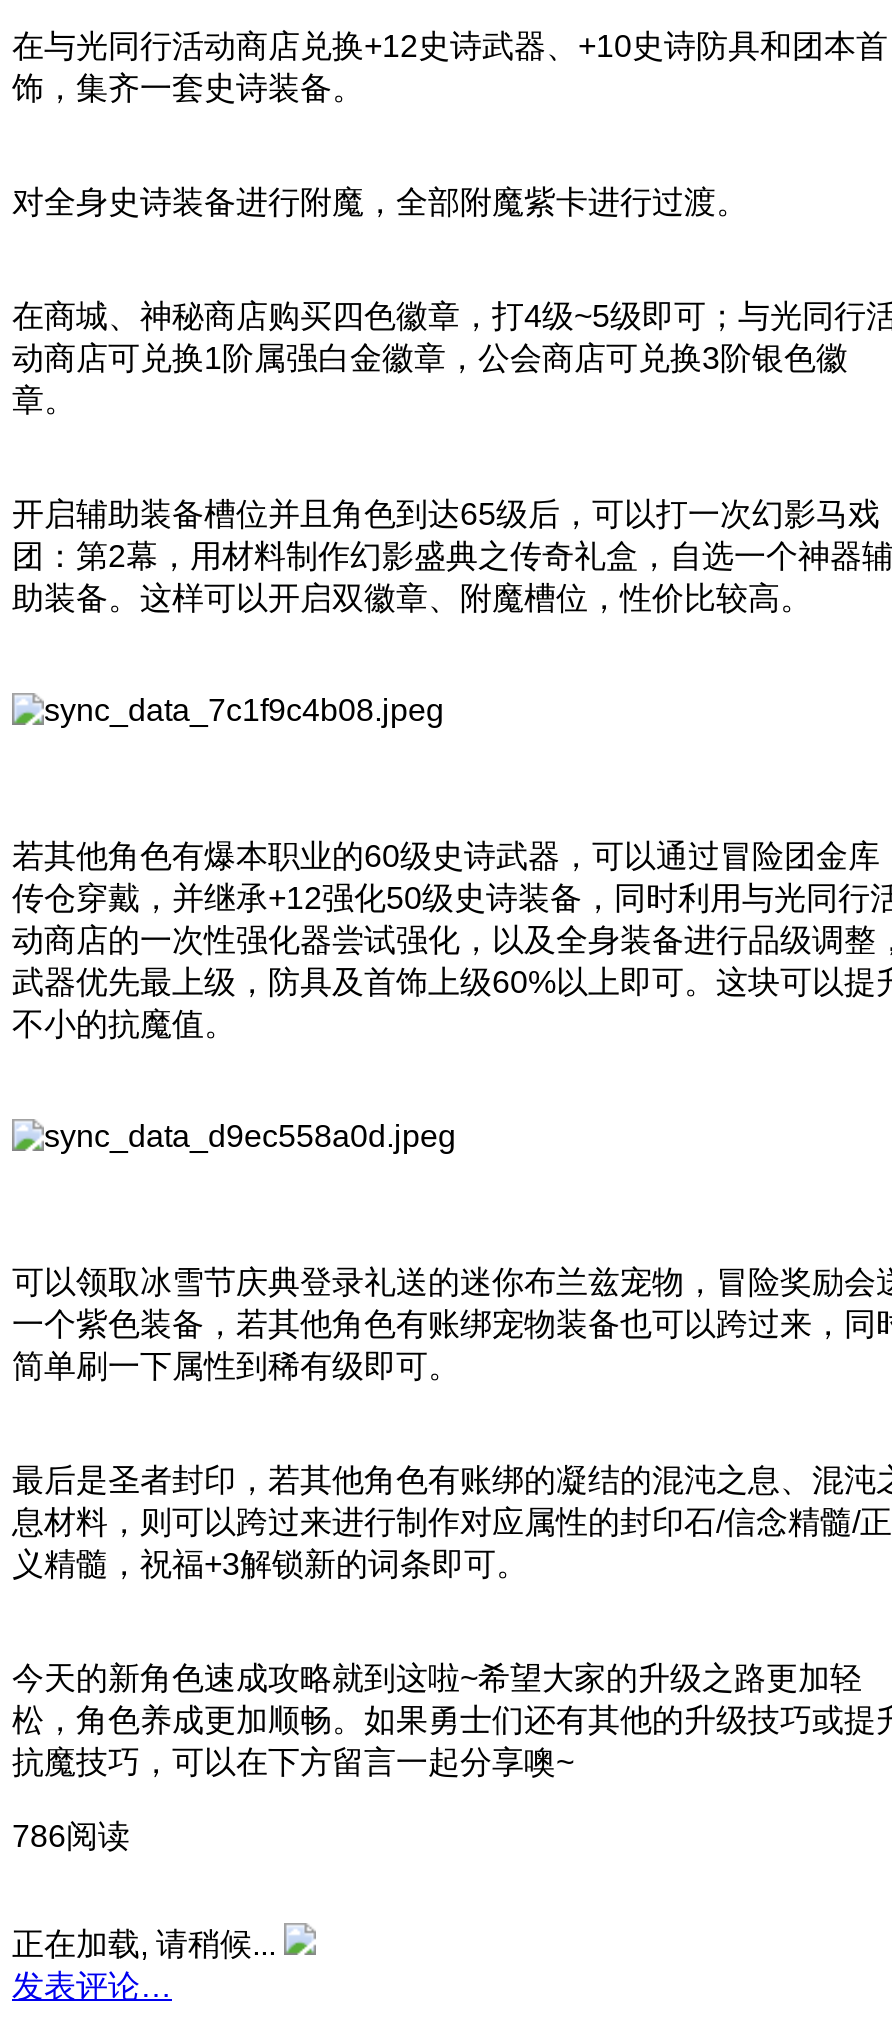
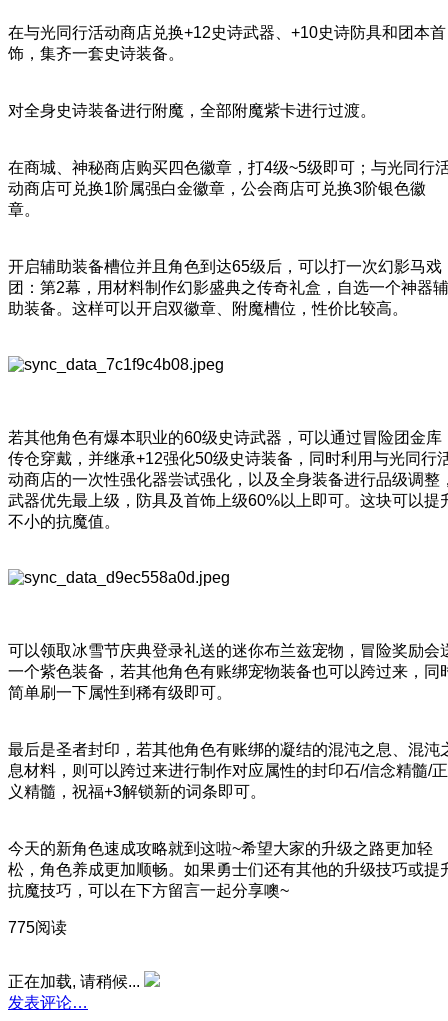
[12,1819,130,1853] 786阅读 -> [8,919,67,936] 775阅读

